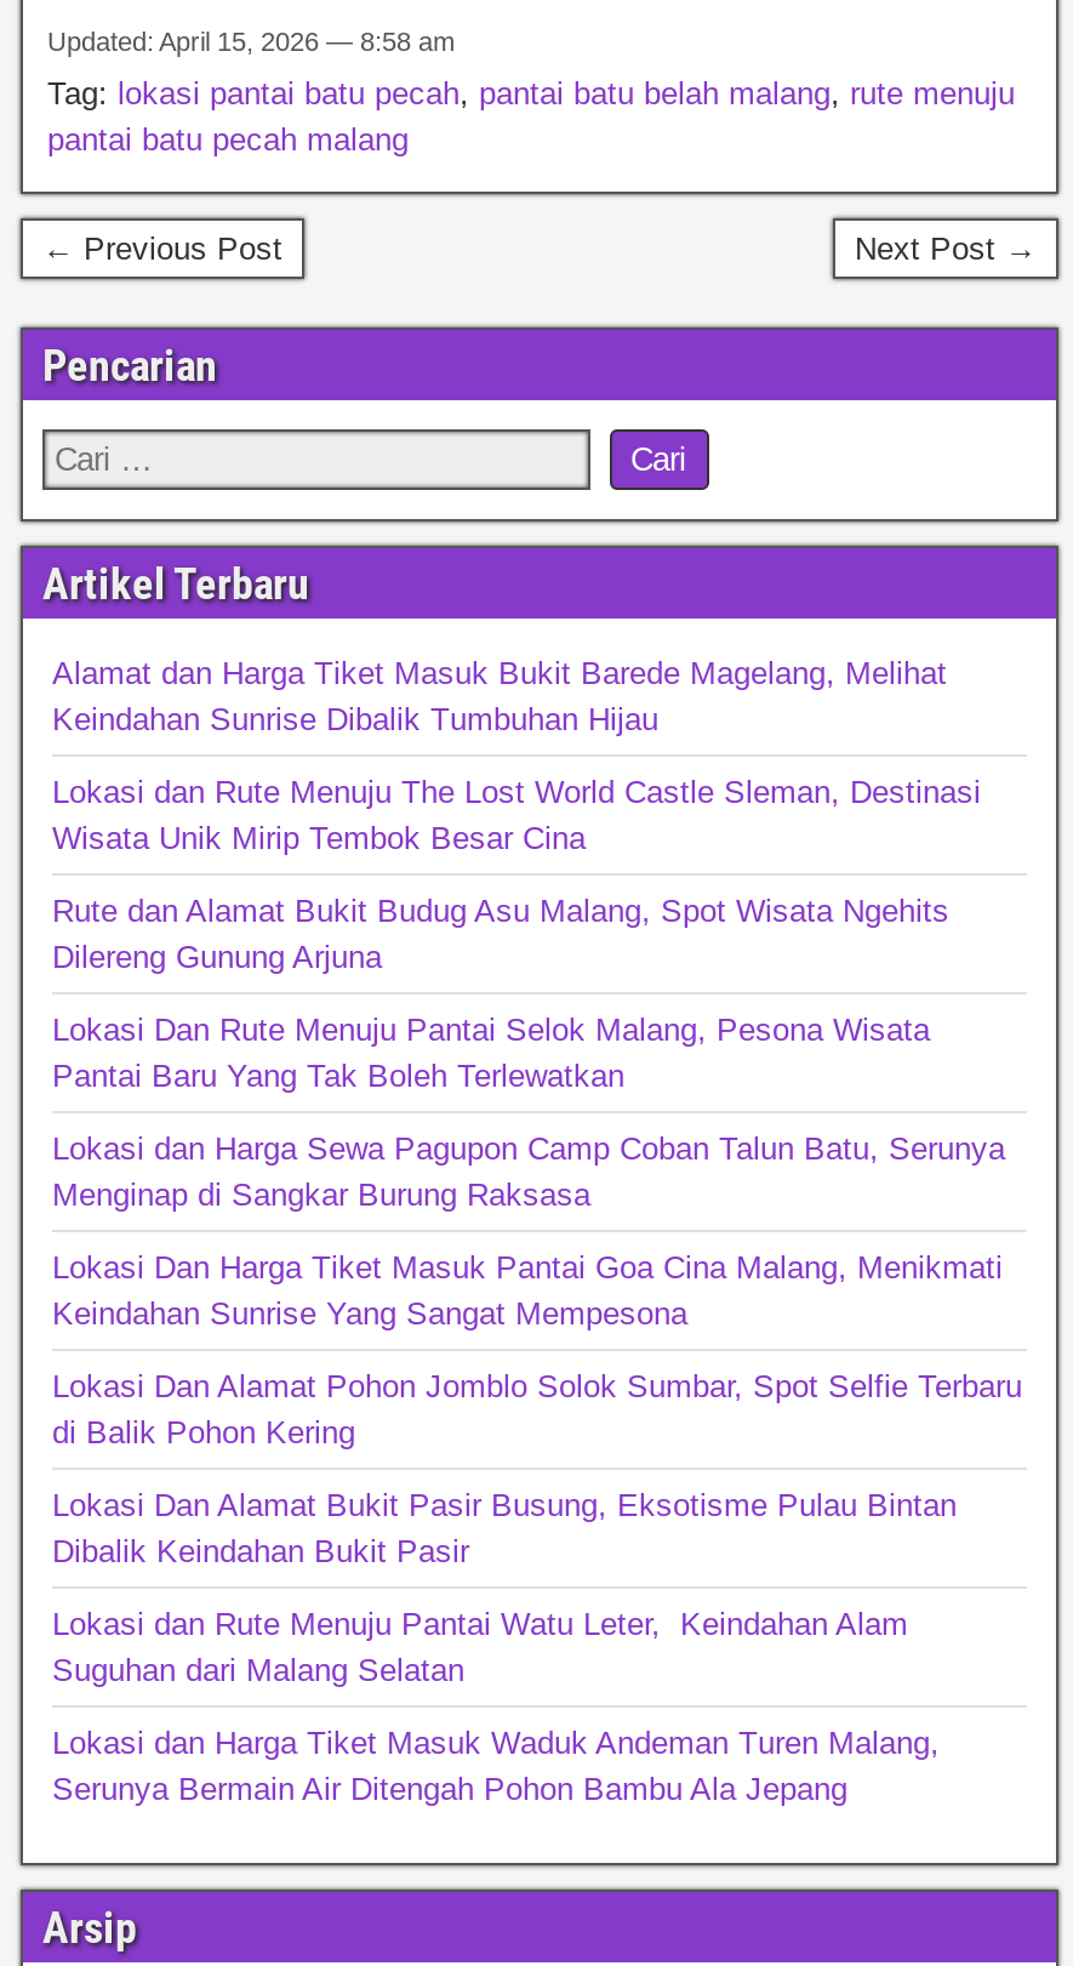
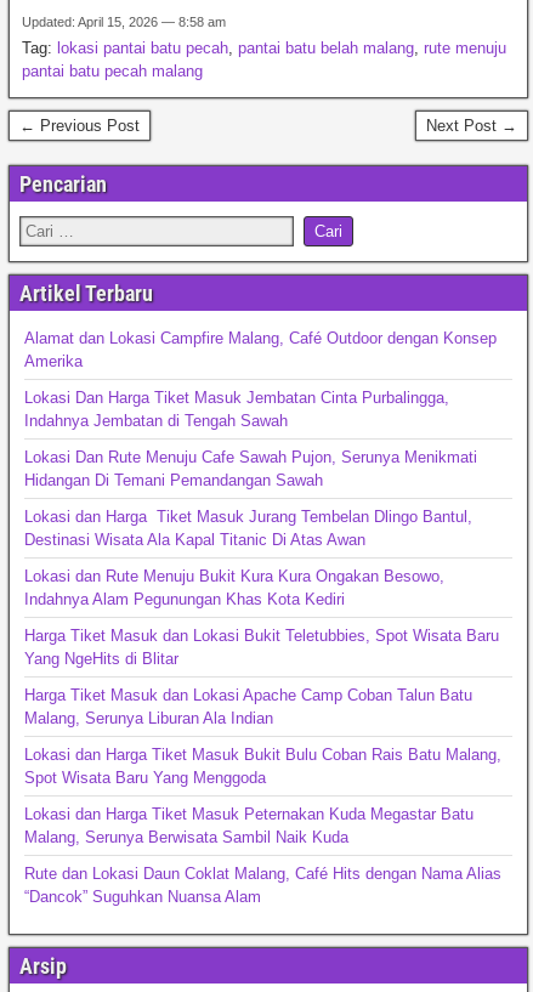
[52,655,947,737] Alamat dan Harga Tiket Masuk Bukit Barede Magelang, Melihat | Keindahan Sunrise Dibalik Tumbuhan Hijau -> [24,329,497,370] Alamat dan Lokasi Campfire Malang, Café Outdoor dengan Konsep | Amerika
[52,774,981,856] Lokasi dan Rute Menuju The Lost World Castle Sleman, Destinasi | Wisata Unik Mirip Tembok Besar Cina -> [24,389,449,430] Lokasi Dan Harga Tiket Masuk Jembatan Cinta Purbalingga, | Indahnya Jembatan di Tengah Sawah
[52,893,949,975] Rute dan Alamat Bukit Budug Asu Malang, Spot Wisata Ngehits | Dilereng Gunung Arjuna -> [24,448,477,489] Lokasi Dan Rute Menuju Cafe Sawah Pujon, Serunya Menikmati | Hidangan Di Temani Pemandangan Sawah
[52,1012,930,1094] Lokasi Dan Rute Menuju Pantai Selok Malang, Pesona Wisata | Pantai Baru Yang Tak Boleh Terlewatkan -> [24,508,472,549] Lokasi dan Harga Tiket Masuk Jurang Tembelan Dlingo Bantul, | Destinasi Wisata Ala Kapal Titanic Di Atas Awan
[52,1130,1005,1213] Lokasi dan Harga Sewa Pagupon Camp Coban Talun Batu, Serunya | Menginap di Sangkar Burung Raksasa -> [24,567,444,608] Lokasi dan Rute Menuju Bukit Kura Kura Ongakan Besowo, | Indahnya Alam Pegunungan Khas Kota Kediri
[52,1249,1003,1332] Lokasi Dan Harga Tiket Masuk Pantai Goa Cina Malang, Menikmati | Keindahan Sunrise Yang Sangat Mempesona -> [24,627,499,668] Harga Tiket Masuk dan Lokasi Bukit Teletubbies, Spot Wisata Baru | Yang NgeHits di Blitar
[52,1368,1022,1451] Lokasi Dan Alamat Pohon Jomblo Solok Sumbar, Spot Selfie Terbaru | di Balik Pohon Kering -> [24,686,472,727] Harga Tiket Masuk dan Lokasi Apache Camp Coban Talun Batu | Malang, Serunya Liburan Ala Indian
[52,1487,957,1569] Lokasi Dan Alamat Bukit Pasir Busung, Eksotisme Pulau Bintan | Dibalik Keindahan Bukit Pasir -> [24,746,501,787] Lokasi dan Harga Tiket Masuk Bukit Bulu Coban Rais Batu Malang, | Spot Wisata Baru Yang Menggoda
[52,1606,908,1688] Lokasi dan Rute Menuju Pantai Watu Leter, Keindahan Alam | Suguhan dari Malang Selatan -> [24,805,474,846] Lokasi dan Harga Tiket Masuk Peternakan Kuda Megastar Batu | Malang, Serunya Berwisata Sambil Naik Kuda
[52,1725,940,1807] Lokasi dan Harga Tiket Masuk Waduk Andeman Turen Malang, | Serunya Bermain Air Ditengah Pohon Bambu Ala Jepang -> [24,865,501,906] Rute dan Lokasi Daun Coklat Malang, Café Hits dengan Nama Alias | “Dancok” Suguhkan Nuansa Alam

